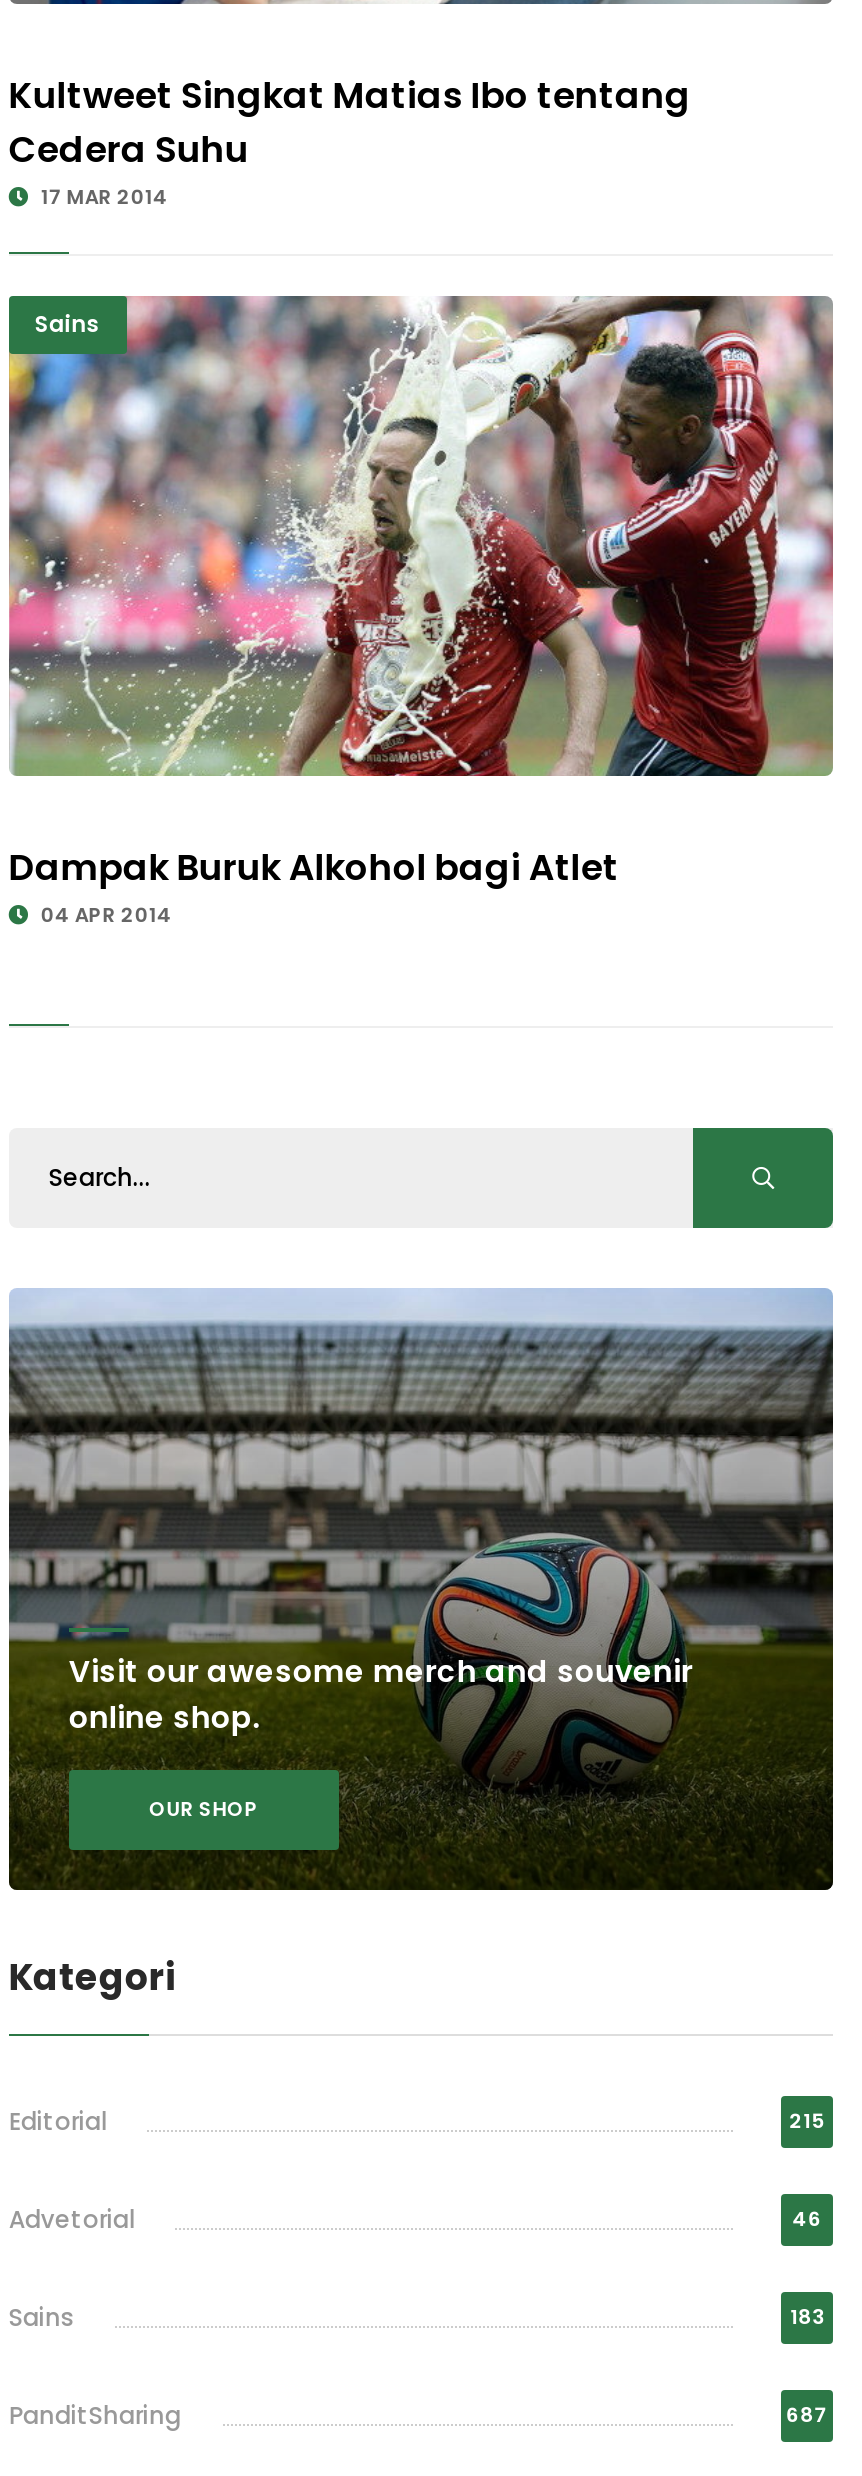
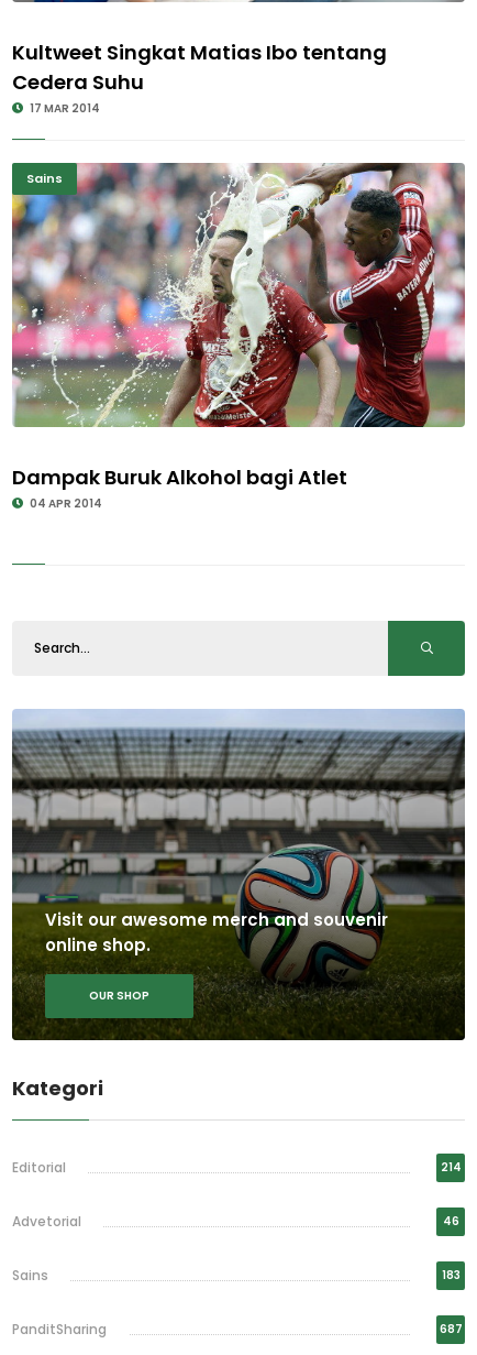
[789,2107,825,2137] 215 -> [440,1160,461,1176] 214

